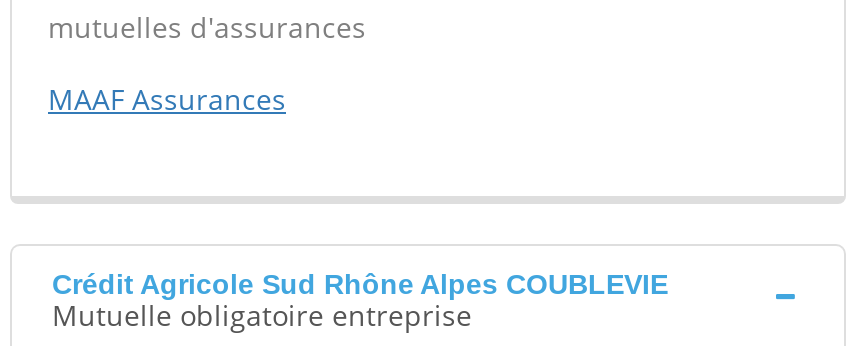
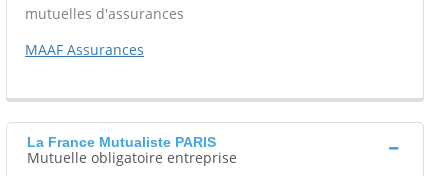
[52,268,668,300] Crédit Agricole Sud Rhône Alpes COUBLEVIE -> [27,134,216,150] La France Mutualiste PARIS

